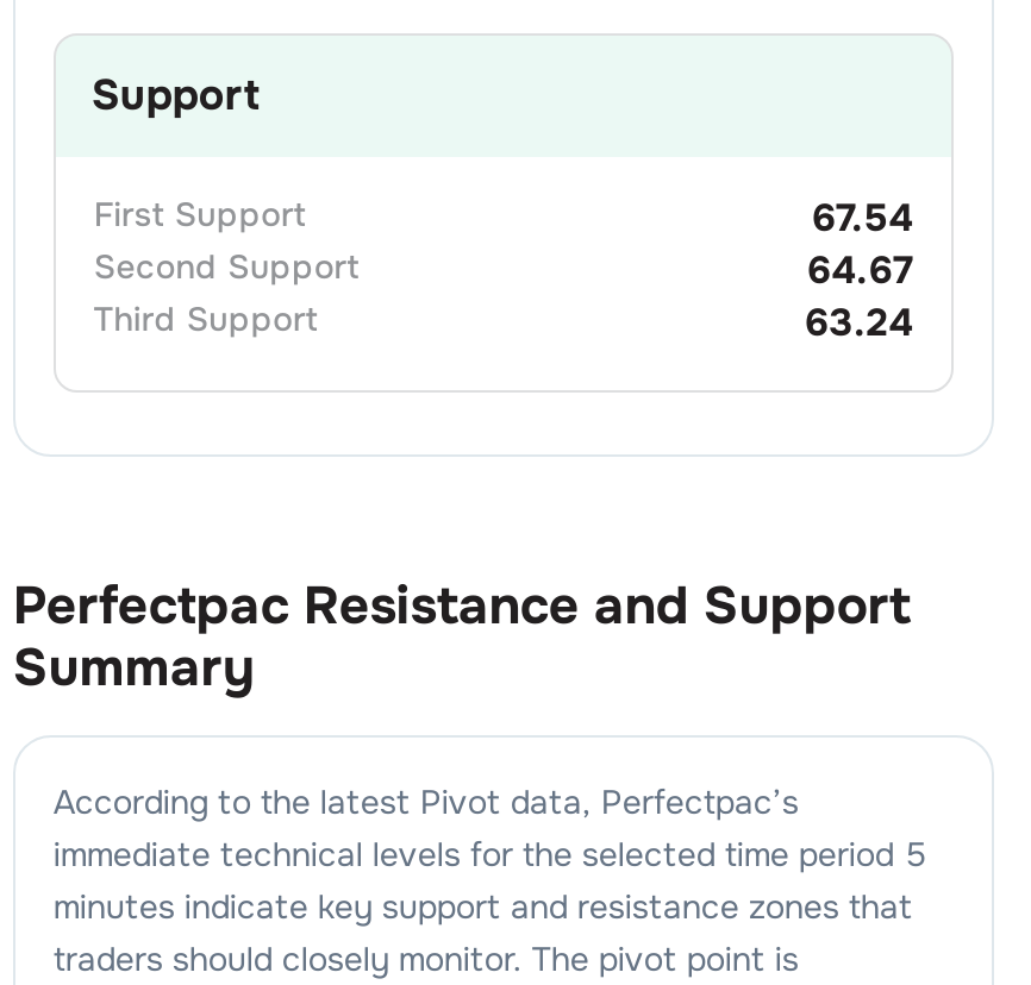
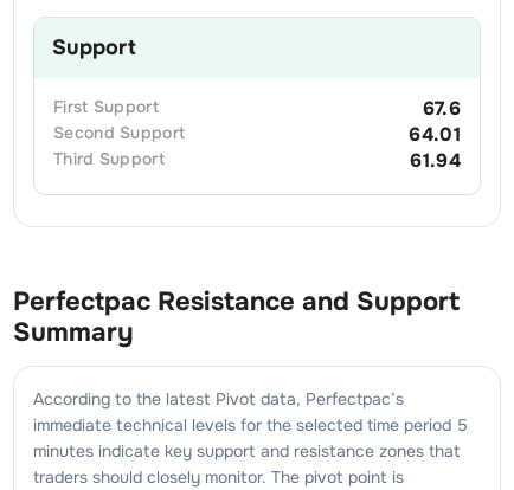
[812,193,913,243] 67.54 -> [423,96,461,121] 67.6
[807,245,913,295] 64.67 -> [409,122,461,147] 64.01
[805,297,913,347] 63.24 -> [410,148,461,173] 61.94

